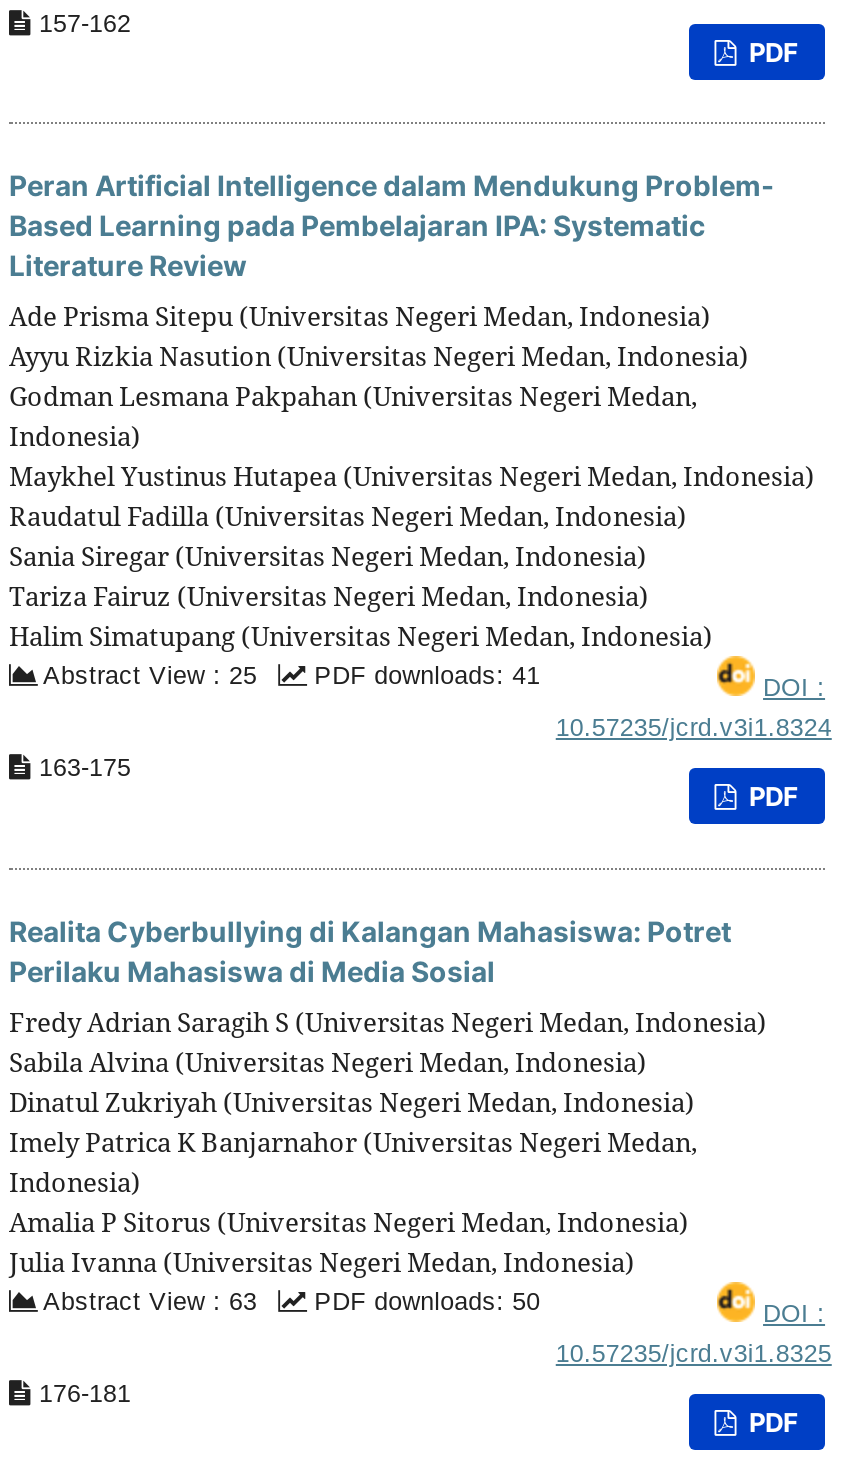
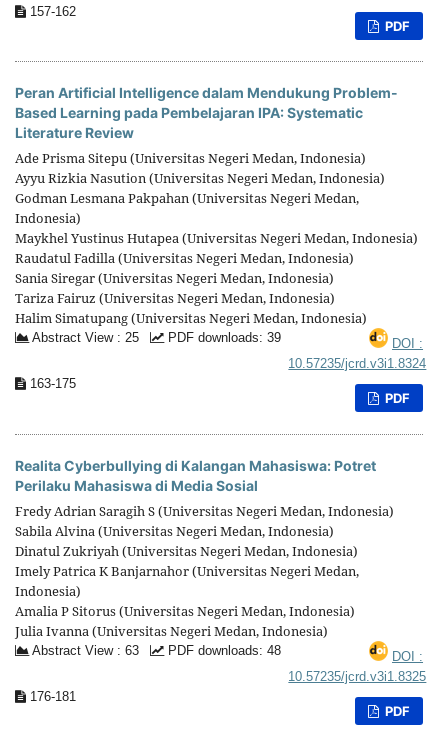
[306,663,540,691] PDF downloads: 41 -> [164,331,281,345] PDF downloads: 39
[306,1287,540,1315] PDF downloads: 50 -> [164,643,281,657] PDF downloads: 48

